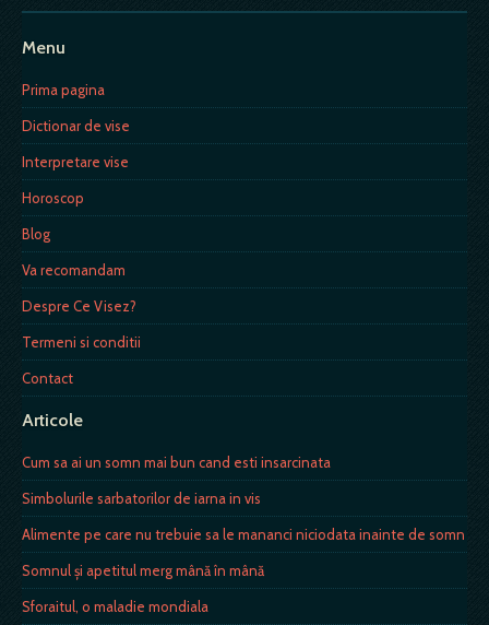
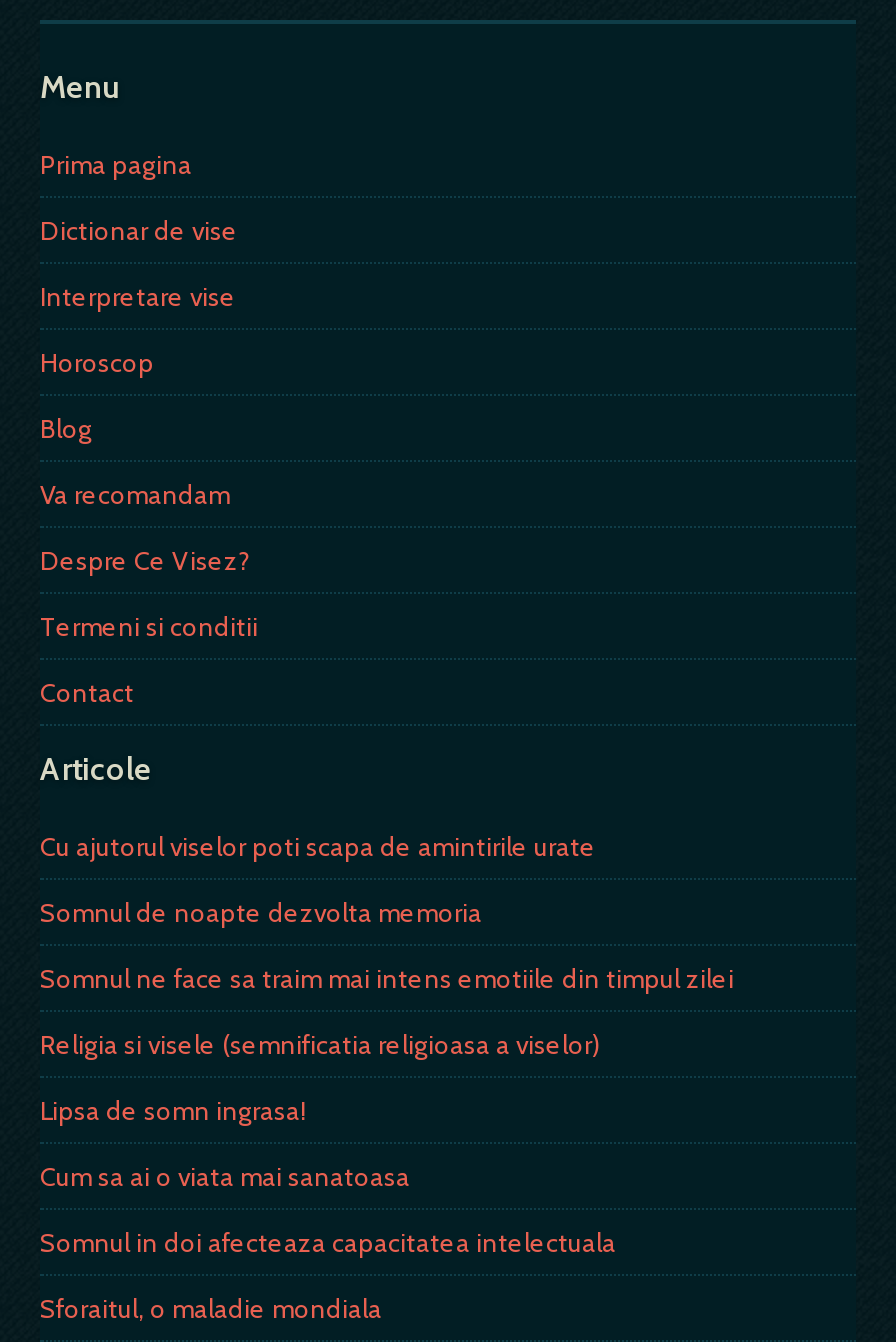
[22,453,465,579] Cum sa ai un somn mai bun cand esti insarcinata | Simbolurile sarbatorilor de iarna in vis | Alimente pe care nu trebuie sa le mananci niciodata inainte de somn | Somnul şi apetitul merg mână în mână -> [40,830,734,1258] Cu ajutorul viselor poti scapa de amintirile urate | Somnul de noapte dezvolta memoria | Somnul ne face sa traim mai intens emotiile din timpul zilei | Religia si visele (semnificatia religioasa a viselor) | Lipsa de somn ingrasa! | Cum sa ai o viata mai sanatoasa | Somnul in doi afecteaza capacitatea intelectuala

